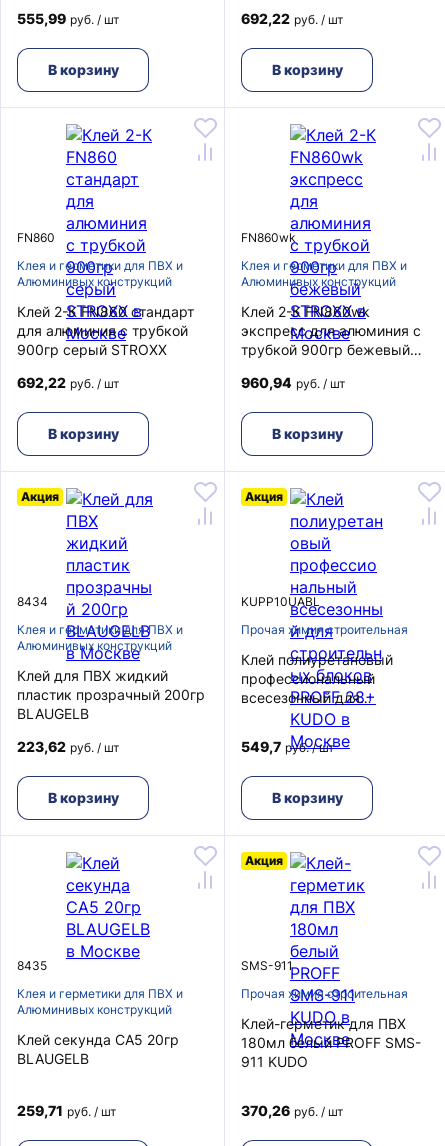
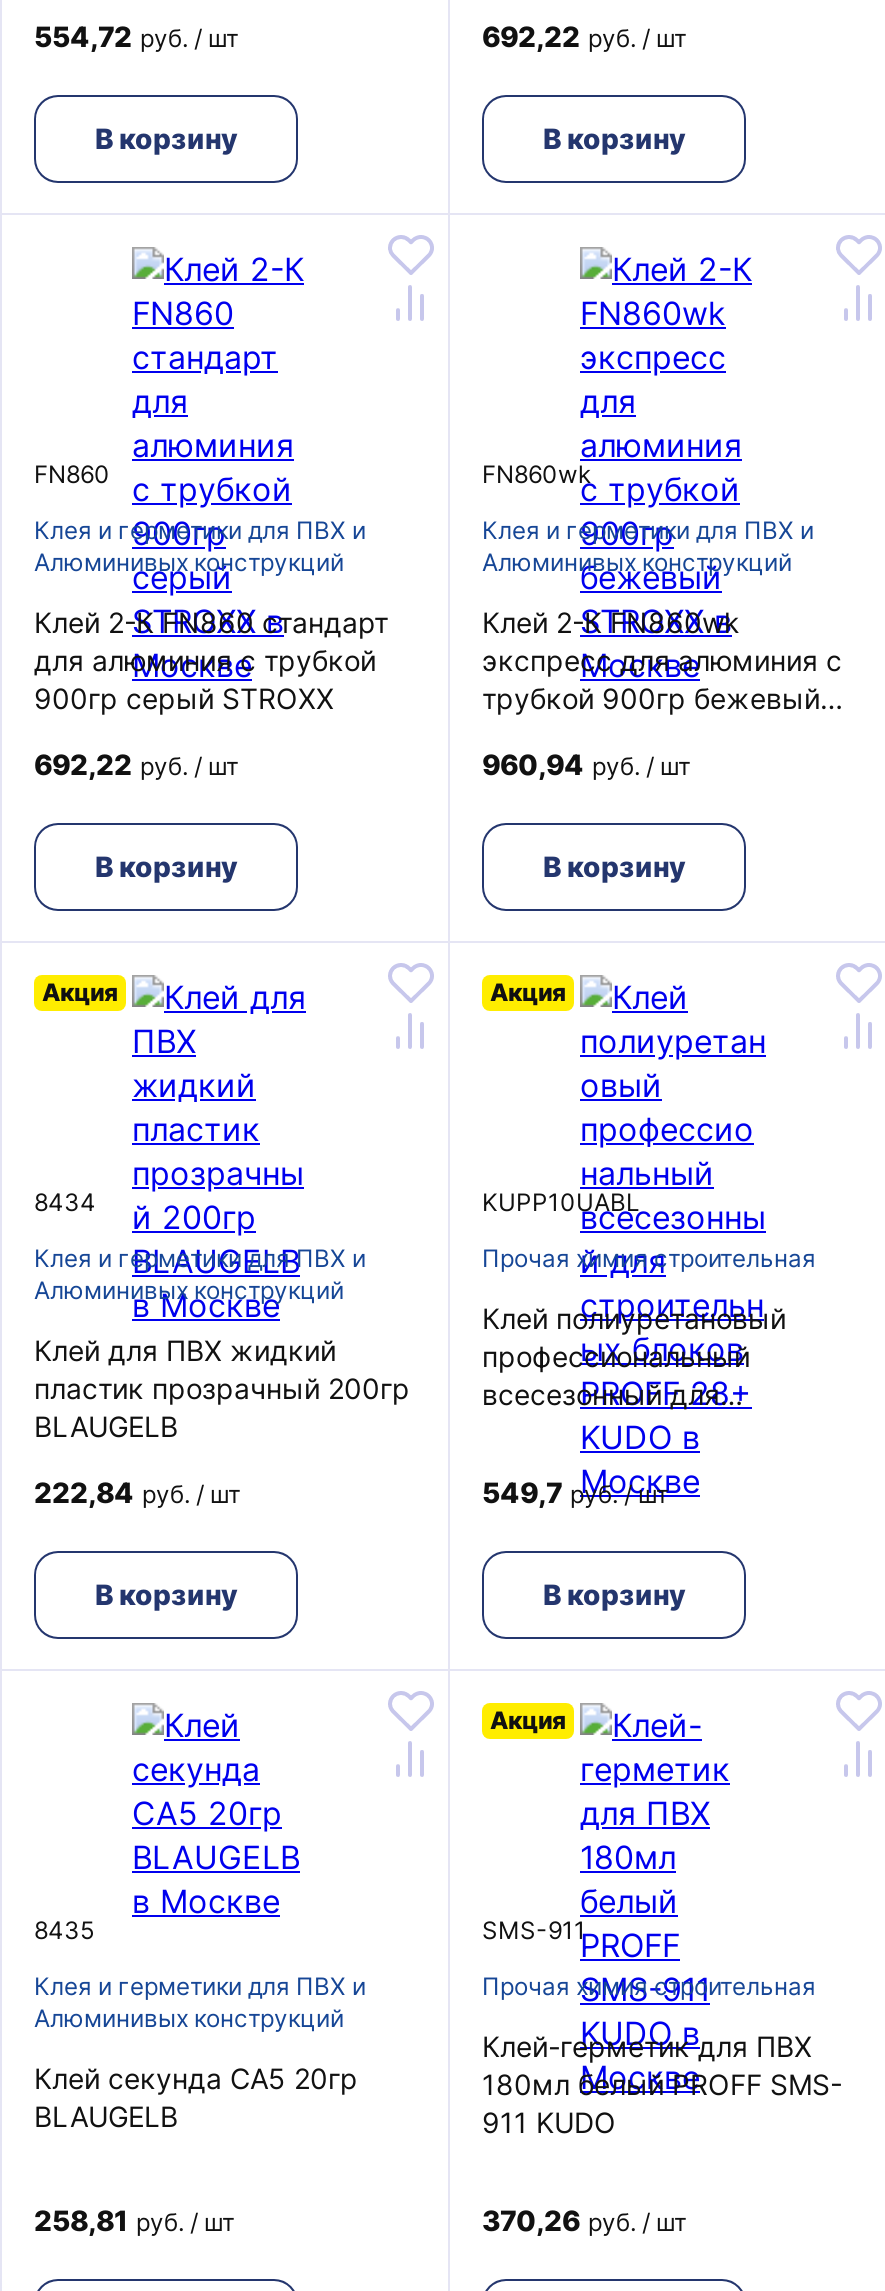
[17,10,119,27] 555,99 руб. / шт -> [34,19,238,53] 554,72 руб. / шт
[17,738,119,755] 223,62 руб. / шт -> [34,1475,240,1509] 222,84 руб. / шт
[17,1102,116,1119] 259,71 руб. / шт -> [34,2203,234,2237] 258,81 руб. / шт

